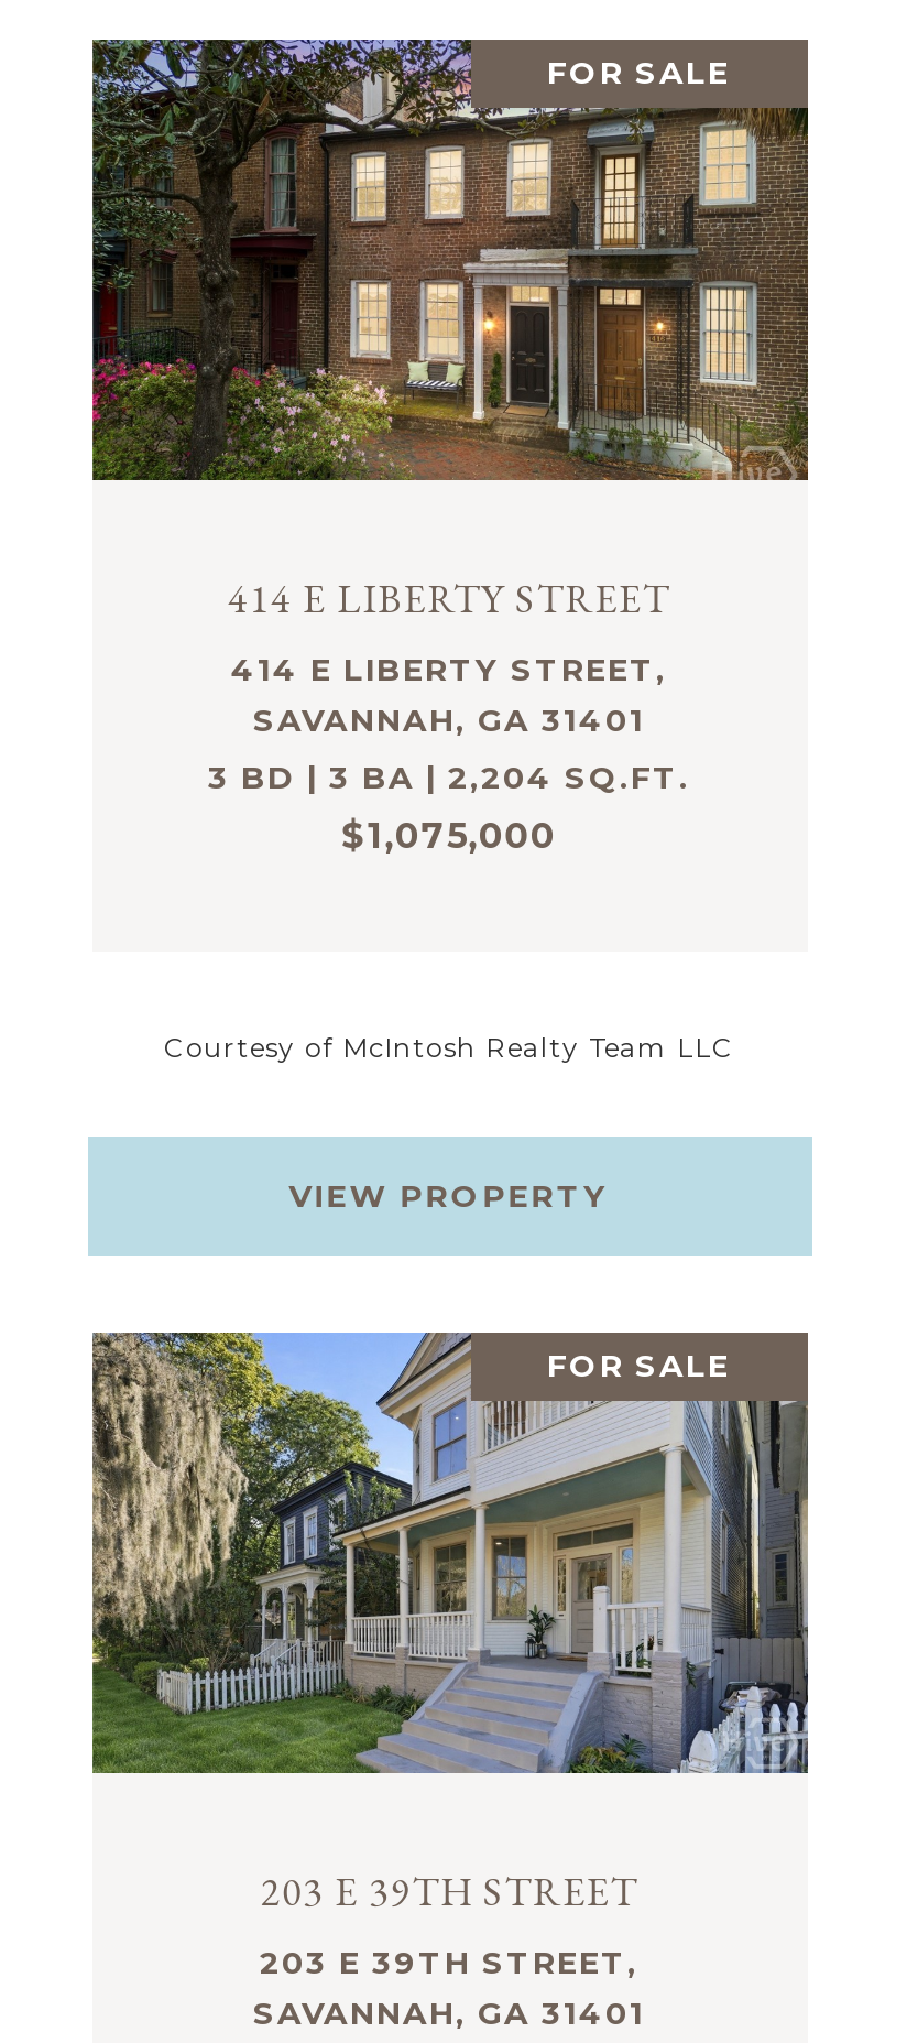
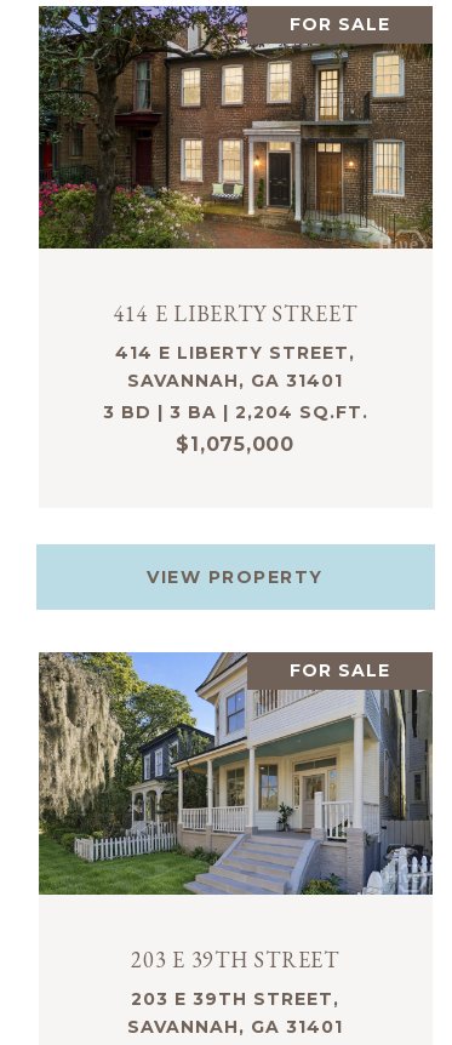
[164,1030,734,1063] Courtesy of McIntosh Realty Team LLC -> none

